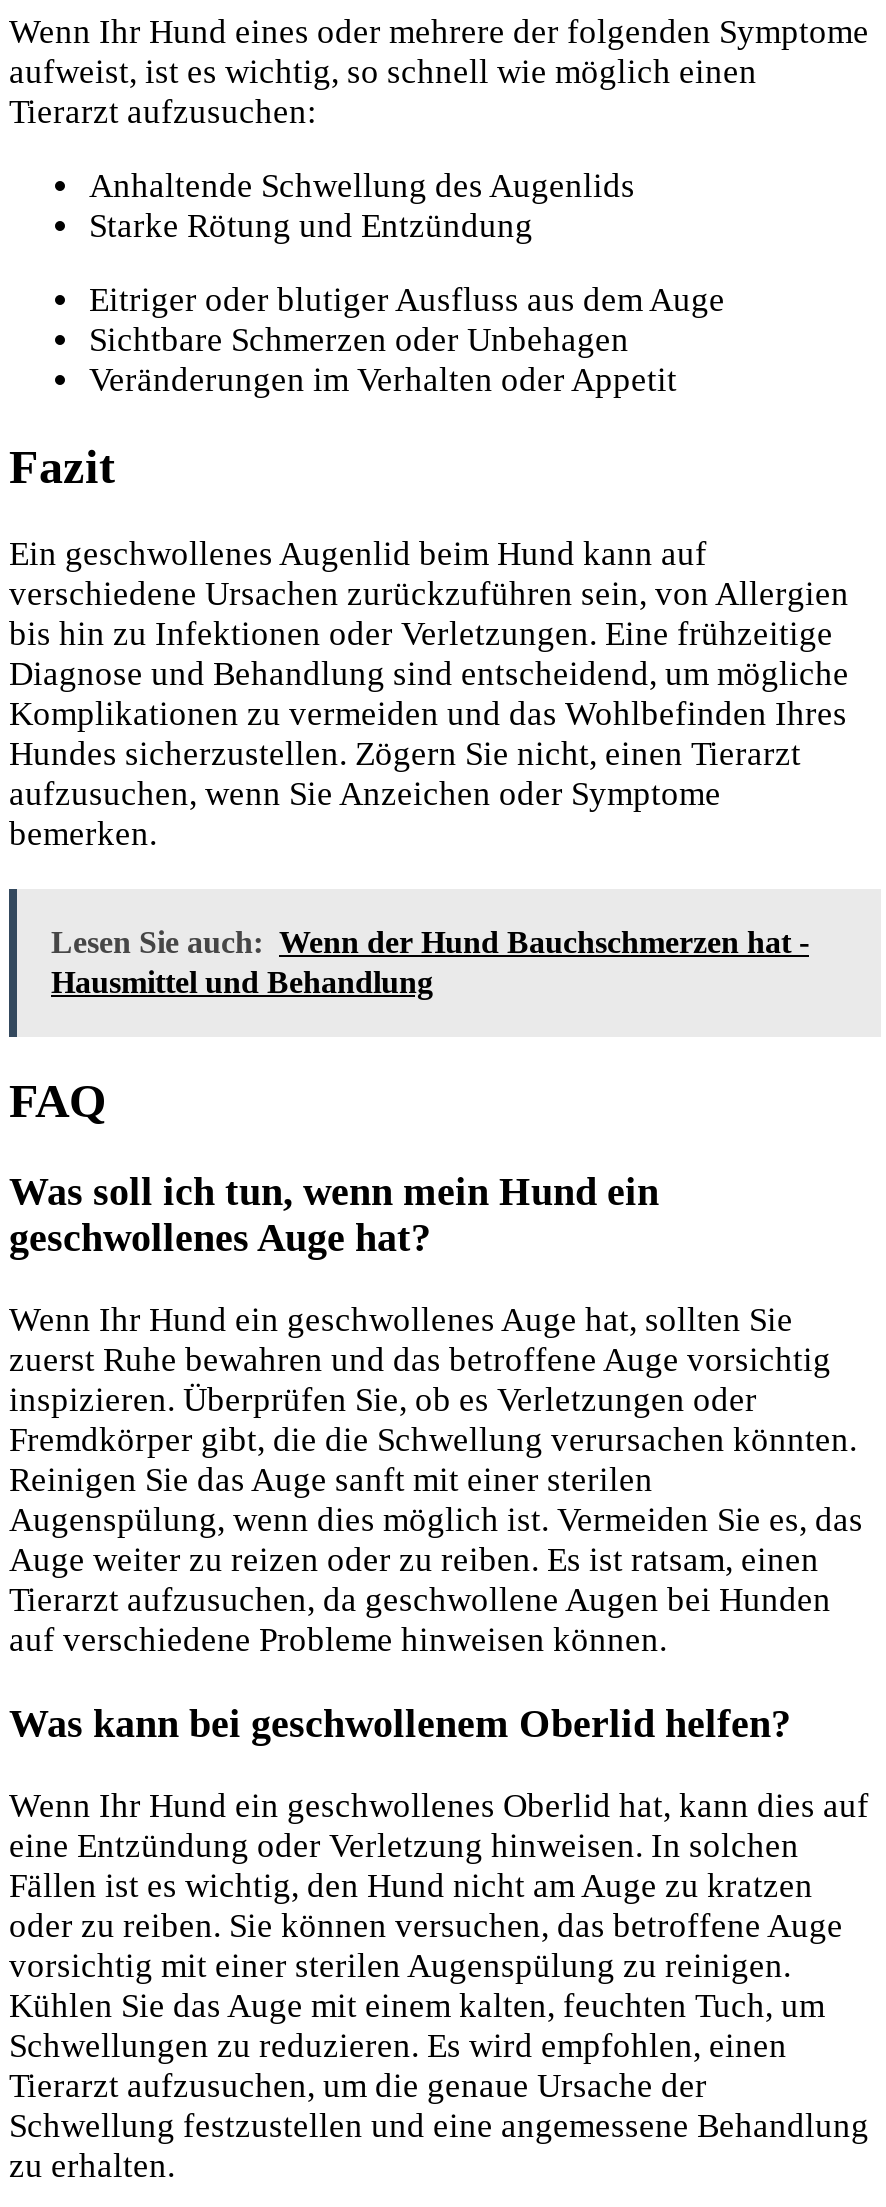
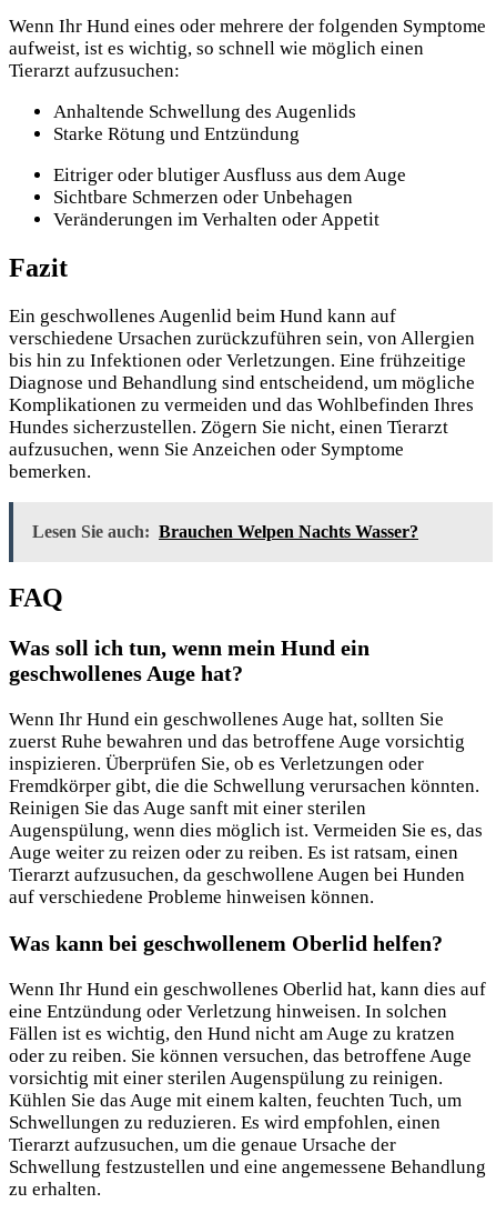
[51,924,809,998] Lesen Sie auch: Wenn der Hund Bauchschmerzen hat - | Hausmittel und Behandlung -> [32,522,418,540] Lesen Sie auch: Brauchen Welpen Nachts Wasser?

